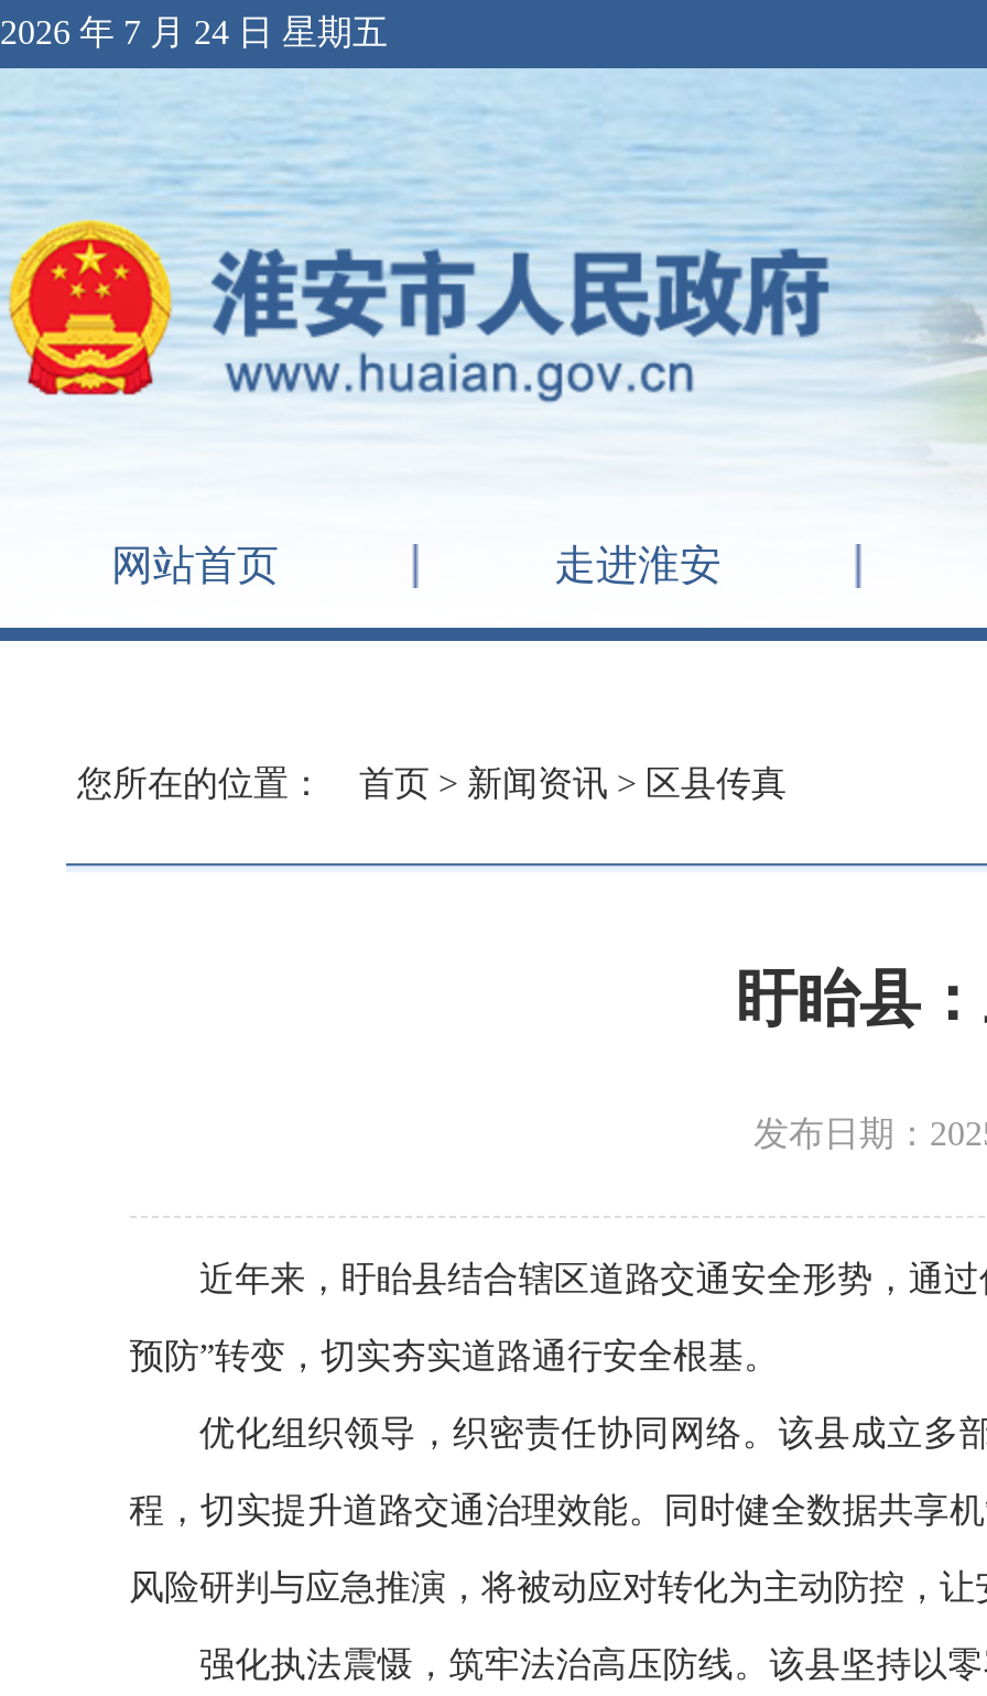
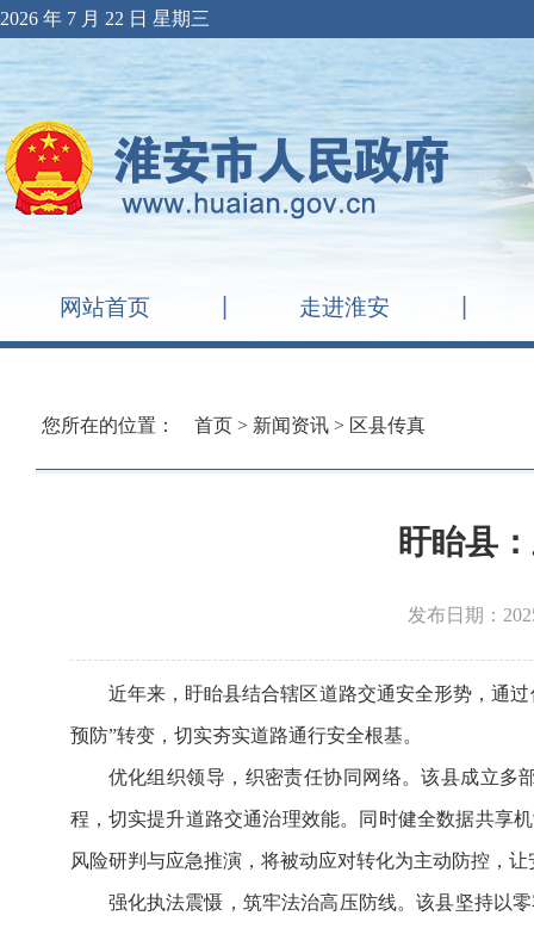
[0,13,388,51] 2026 年 7 月 24 日 星期五 -> [0,8,210,29] 2026 年 7 月 22 日 星期三

